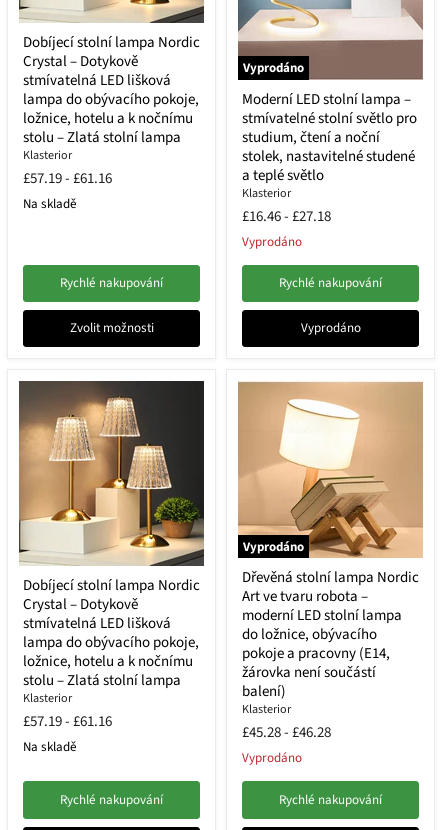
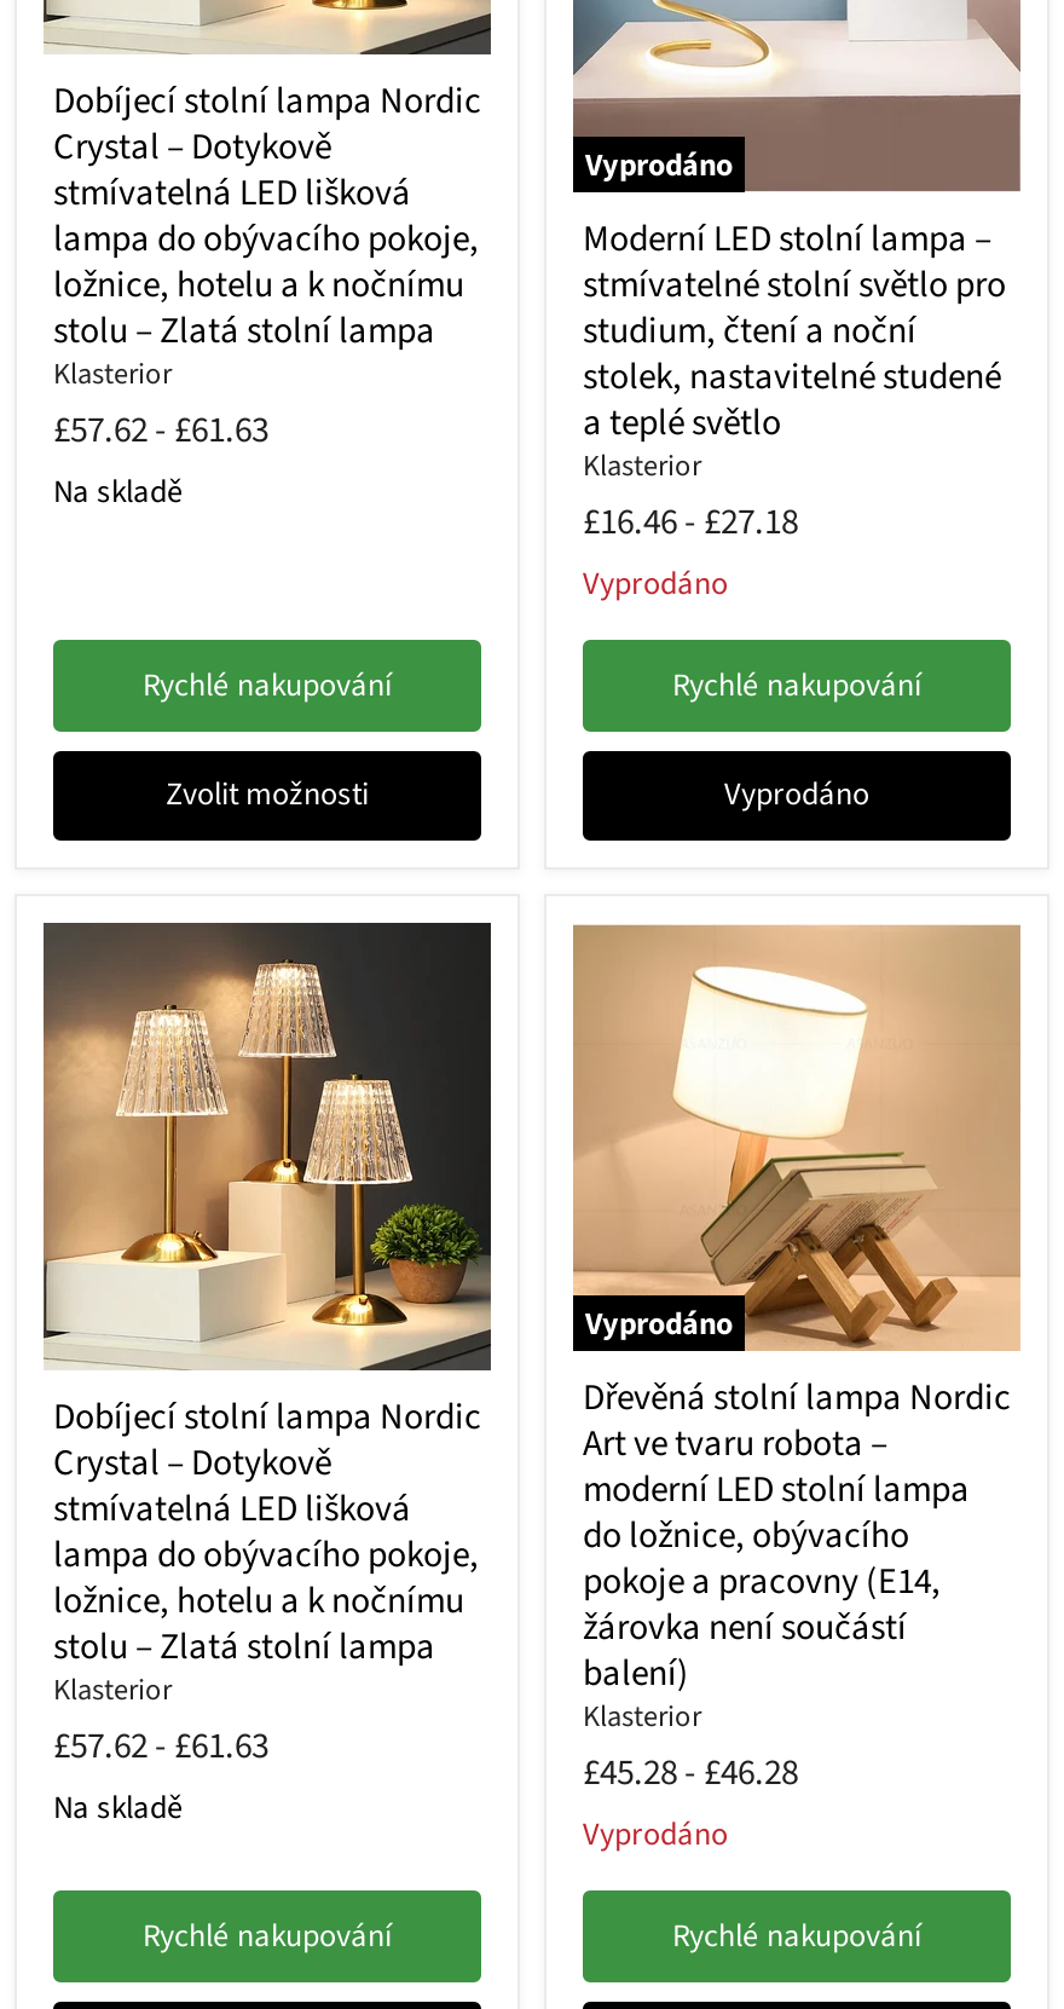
[23,167,112,188] £57.19- £61.16 -> [53,405,268,456] £57.62- £61.63
[23,711,112,732] £57.19- £61.16 -> [53,1720,268,1771] £57.62- £61.63

